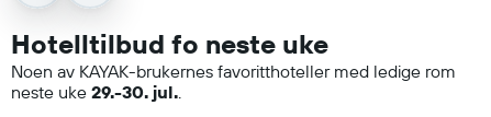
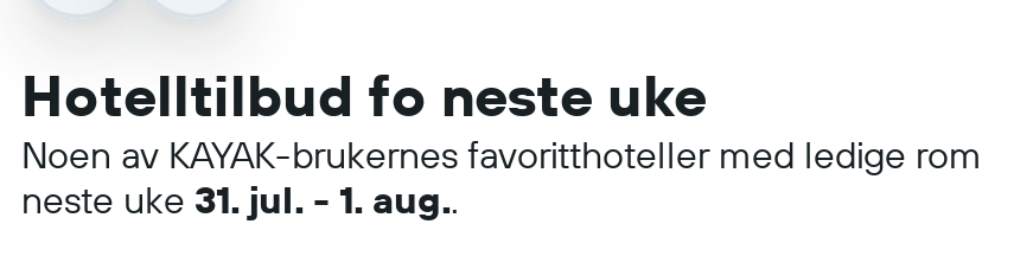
[11,81,181,103] neste uke 29.-30. jul.. -> [21,175,458,223] neste uke 31. jul. - 1. aug..

